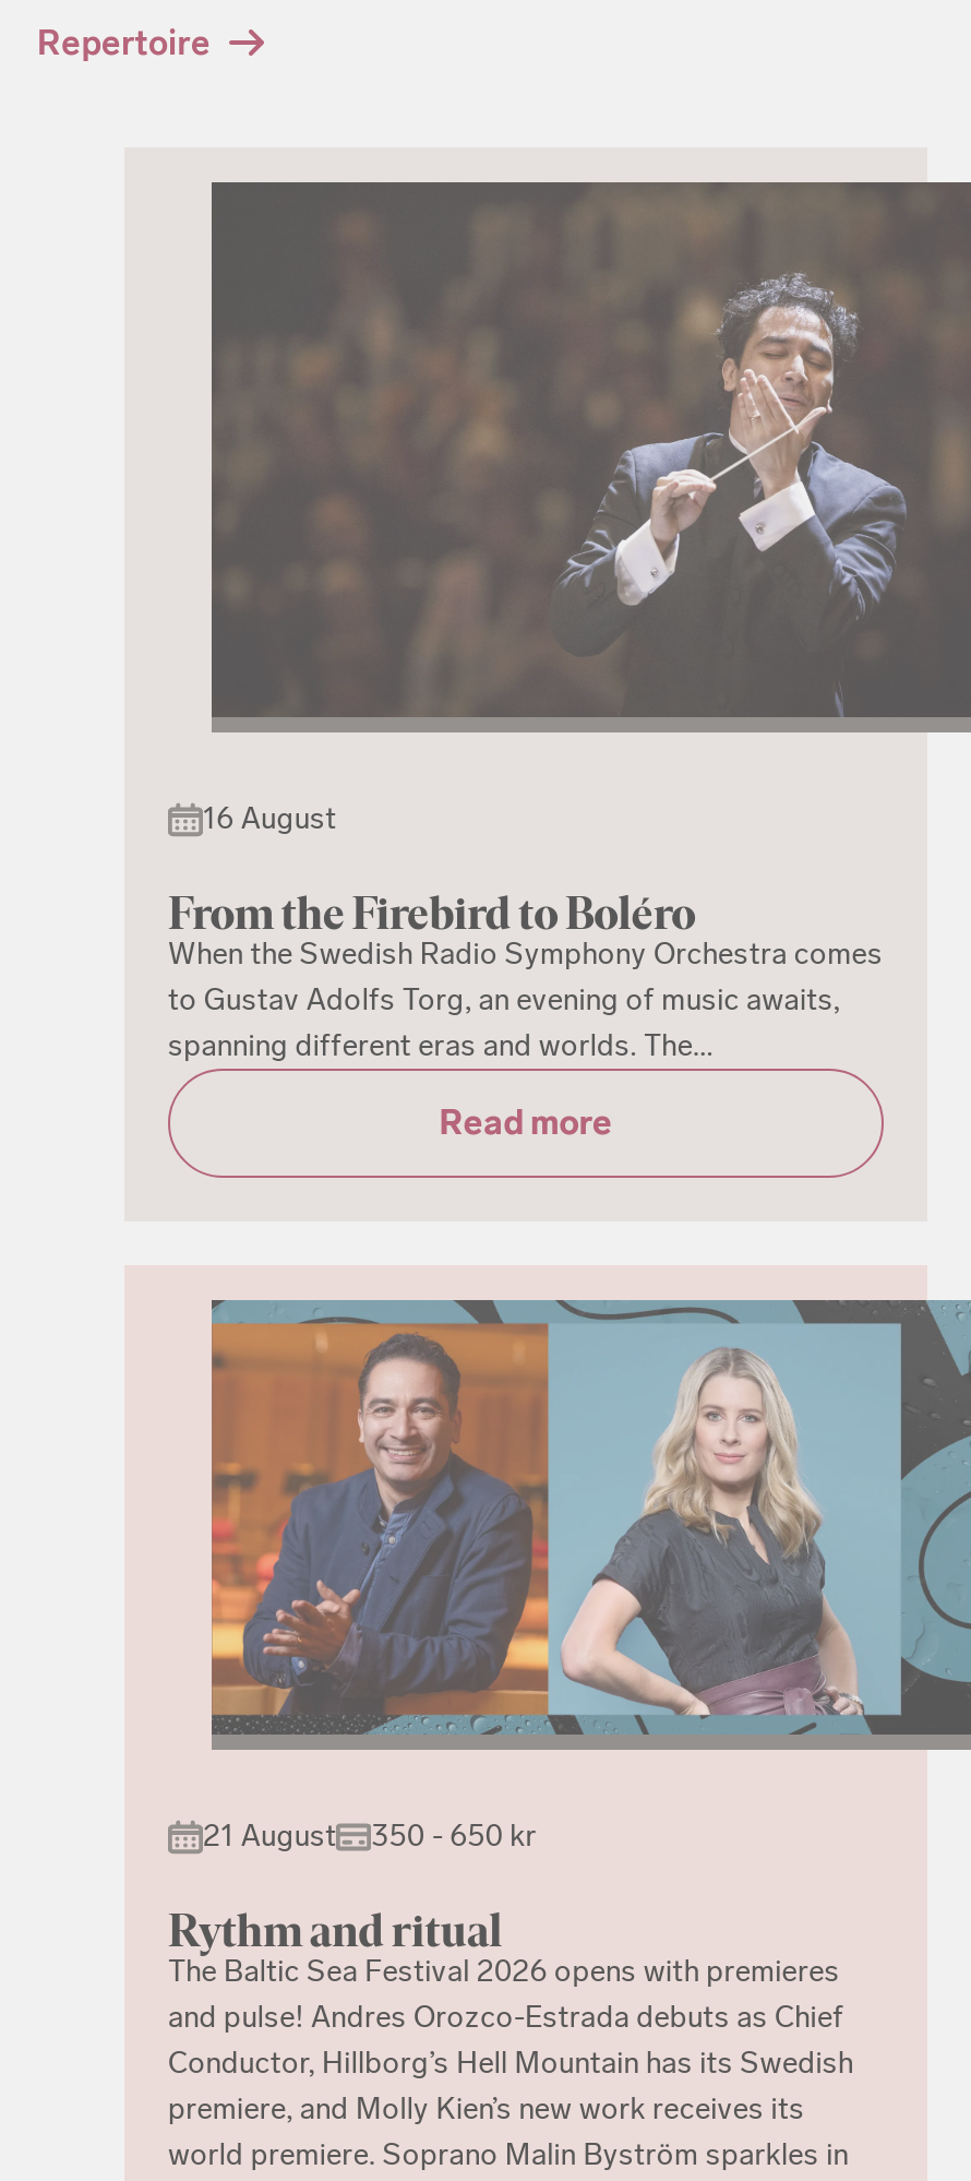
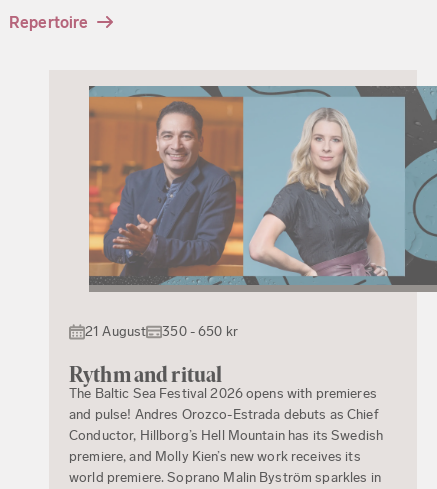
[168,180,964,1143] [image] | 16 August | From the Firebird to Boléro | When the Swedish Radio Symphony Orchestra comes | to Gustav Adolfs Torg, an evening of music awaits, | spanning different eras and worlds. The... | Read more -> none

